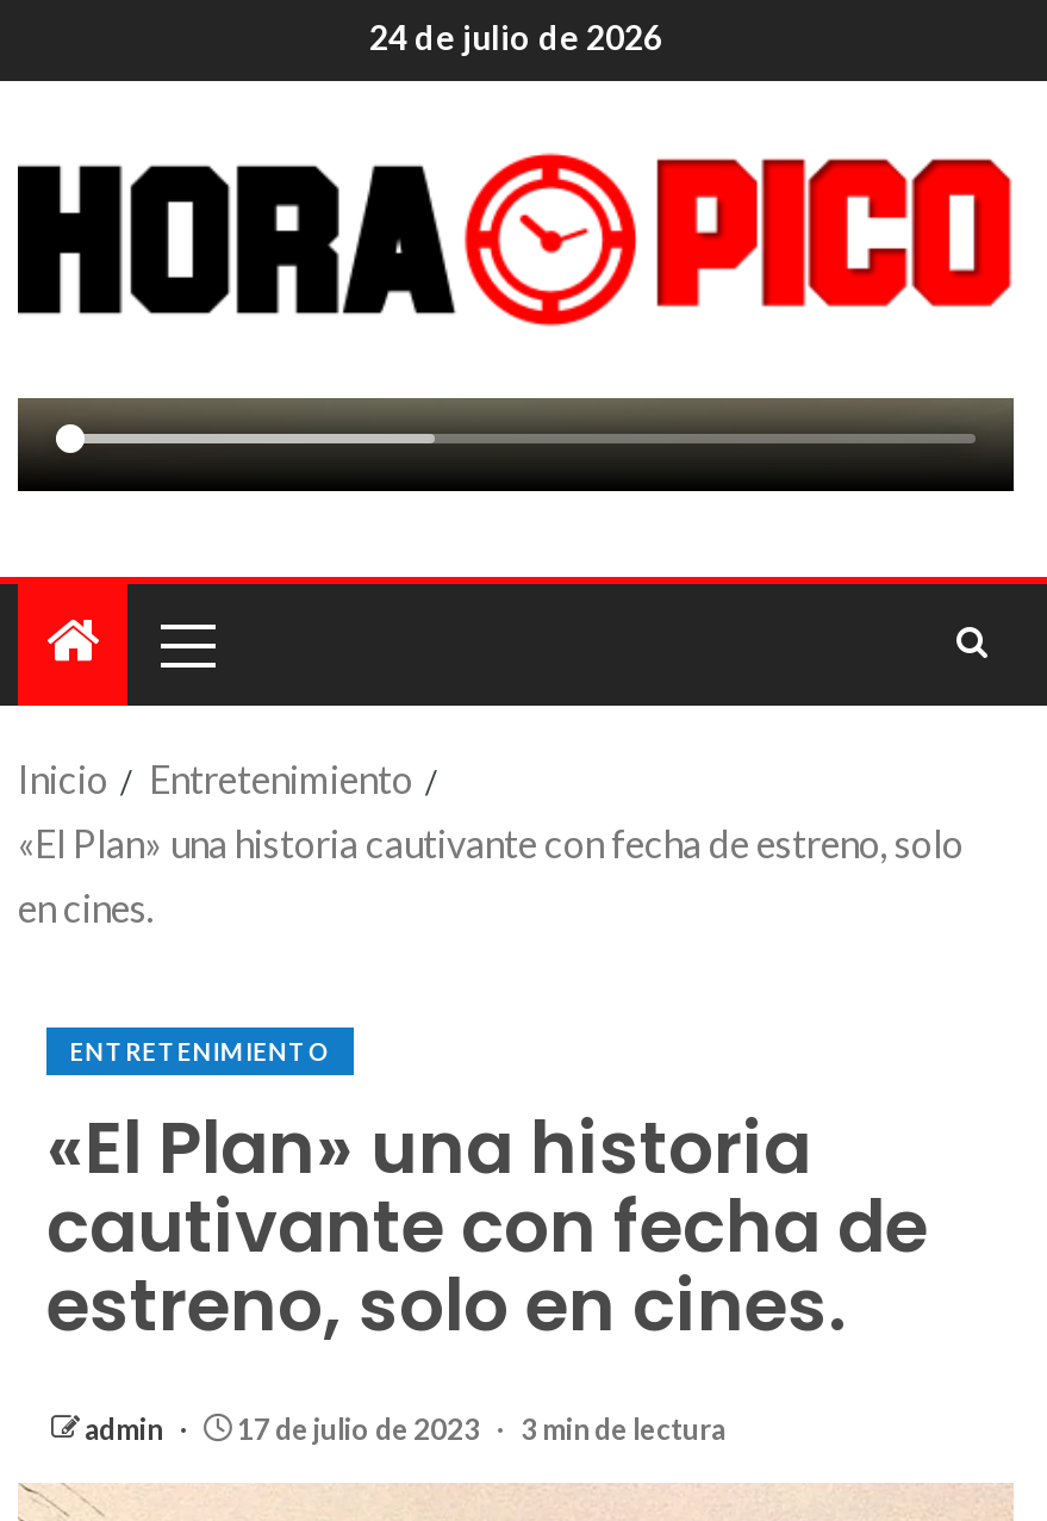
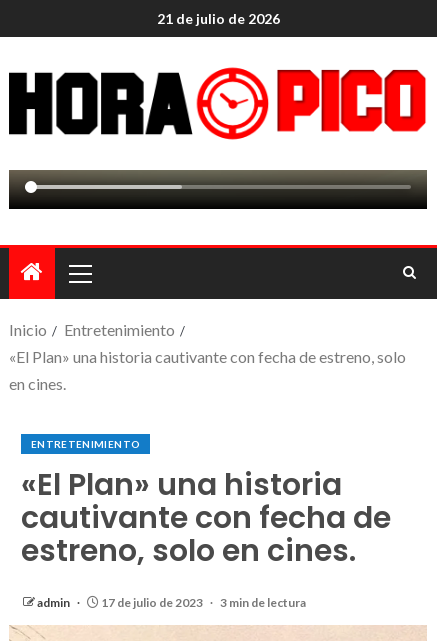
[369,17,662,57] 24 de julio de 2026 -> [156,10,279,27] 21 de julio de 2026

